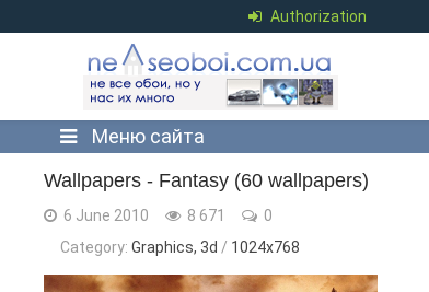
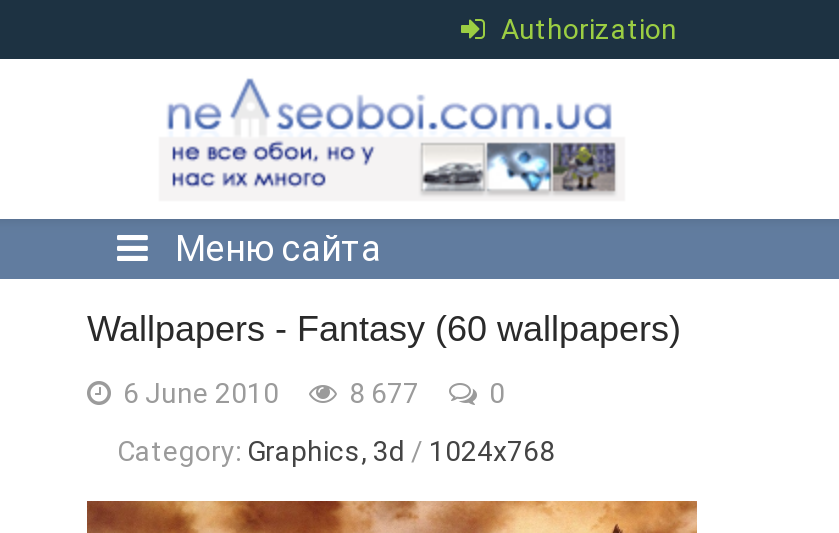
[60,207,273,224] 6 June 2010 8 671 0 -> [117,377,505,409] 6 June 2010 8 677 0

